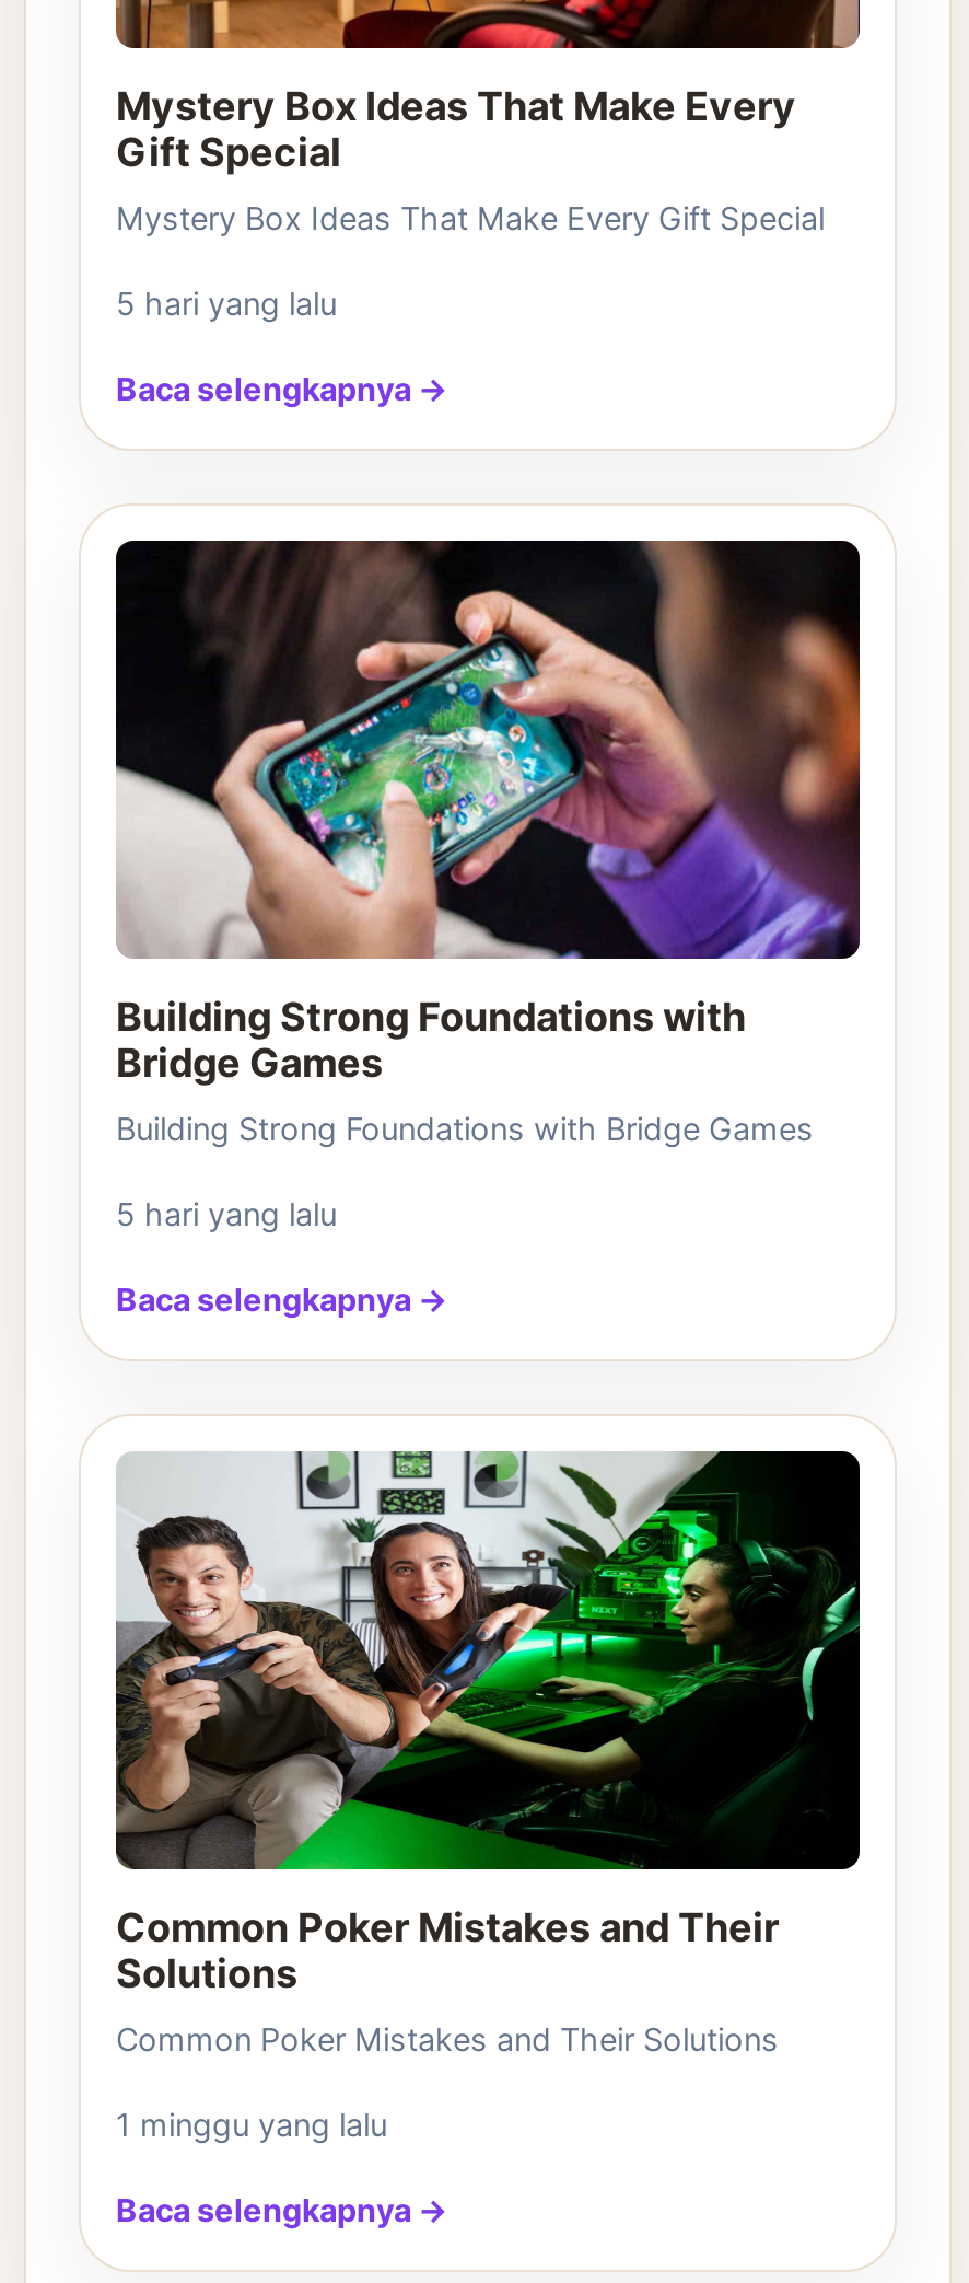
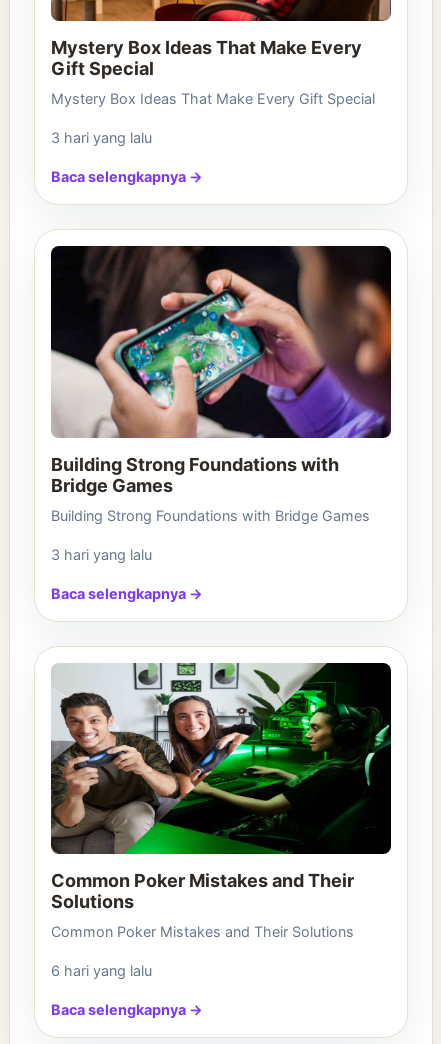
[116,283,337,320] 5 hari yang lalu -> [51,129,152,146] 3 hari yang lalu
[116,1194,337,1231] 5 hari yang lalu -> [51,546,152,563] 3 hari yang lalu
[116,2105,387,2143] 1 minggu yang lalu -> [51,962,152,979] 6 hari yang lalu

